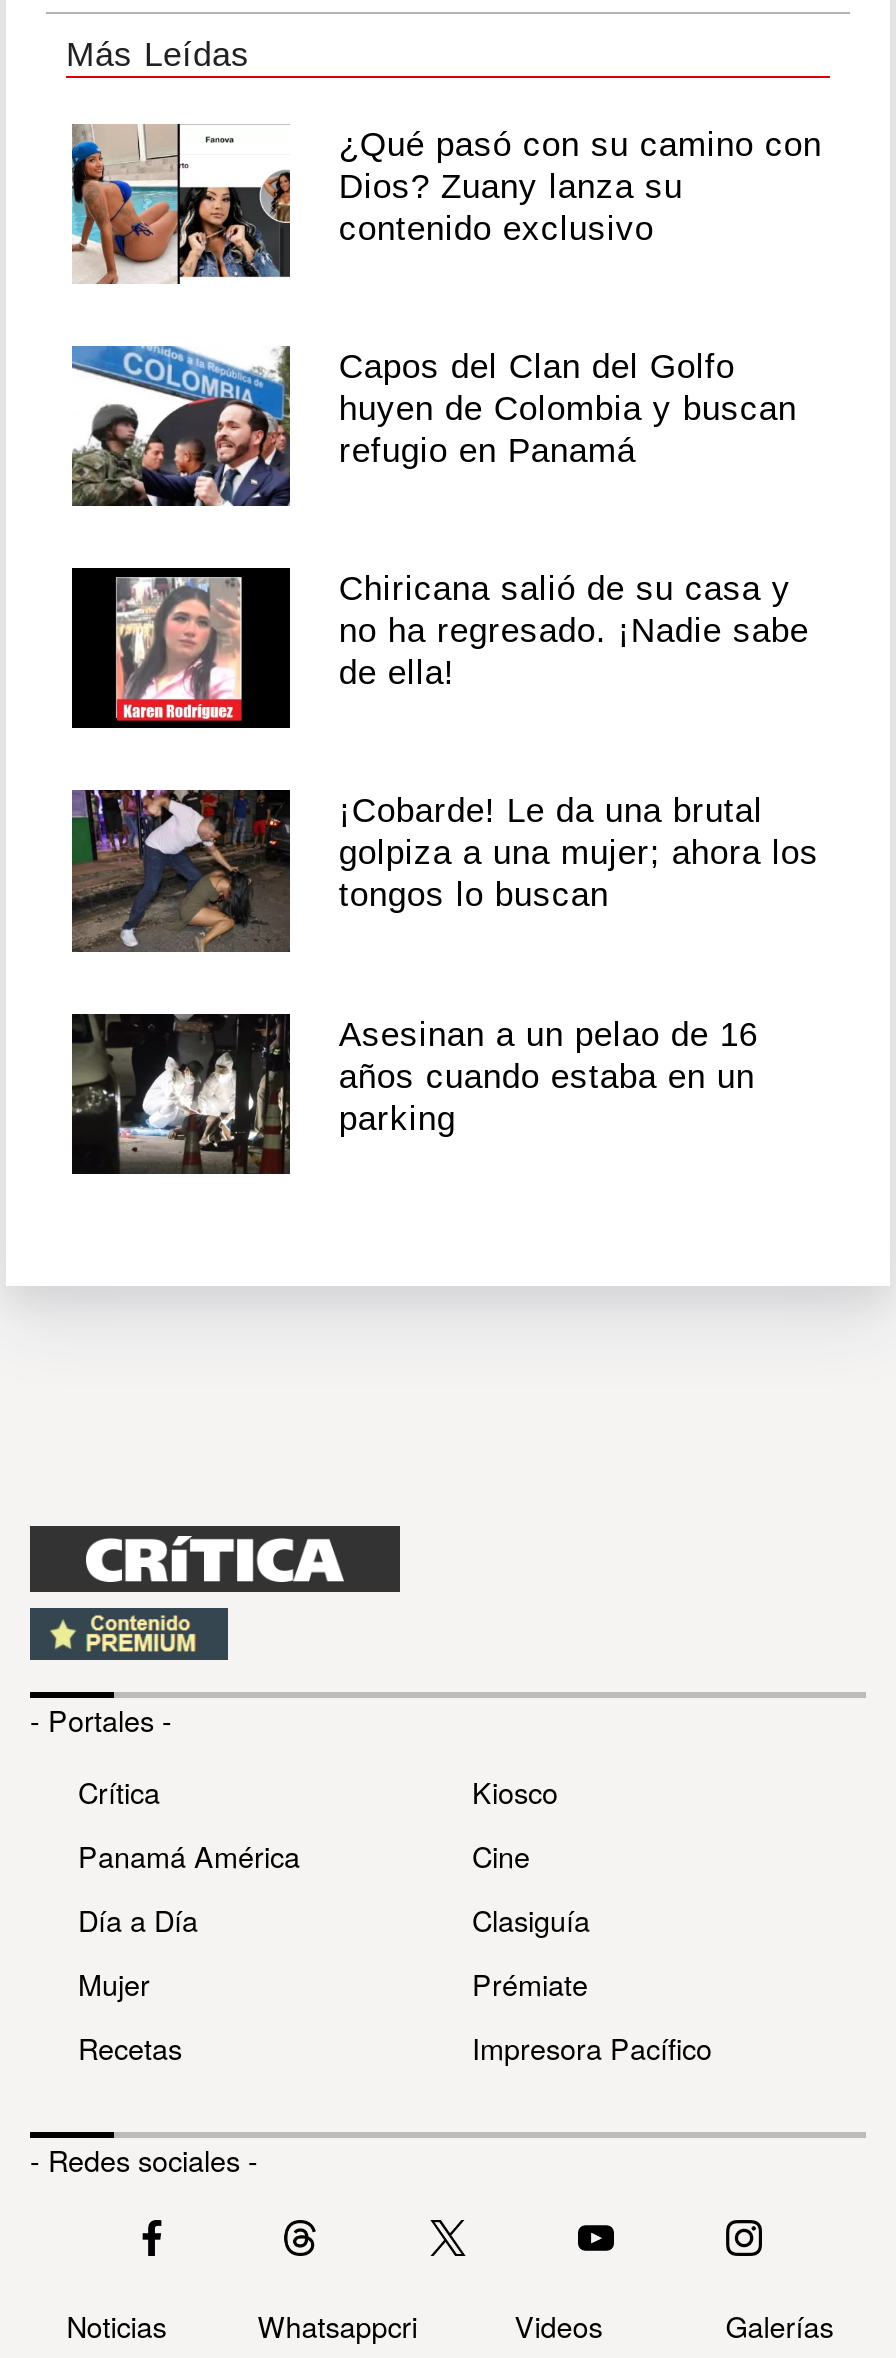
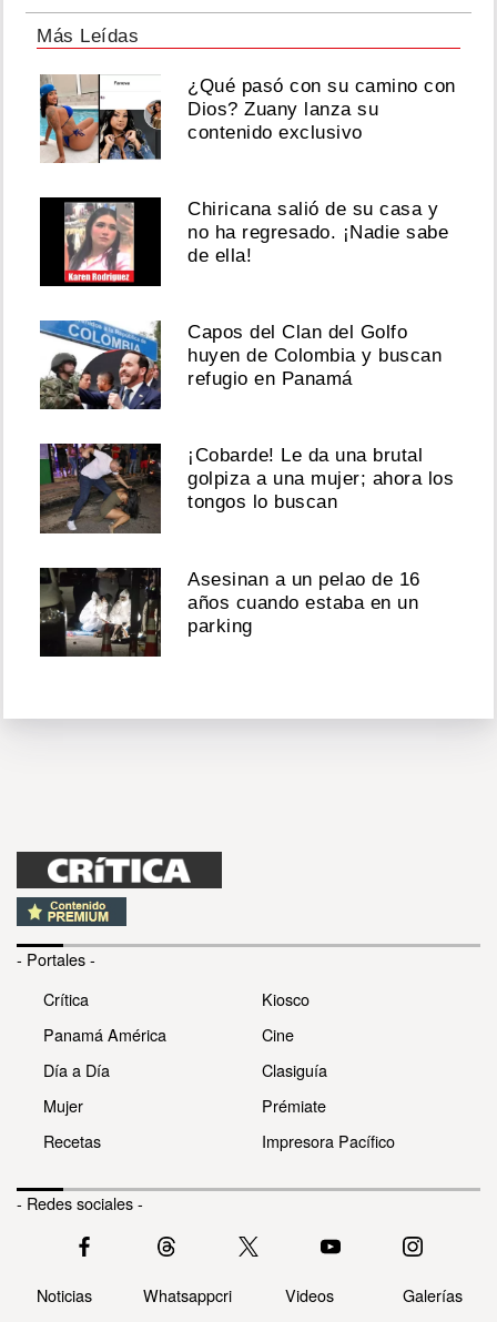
moved [72,344,797,508] -> [40,319,442,409]: [image] | Capos del Clan del Golfo | huyen de Colombia y buscan | refugio en Panamá
moved [339,570,809,692] -> [188,198,449,266]: Chiricana salió de su casa y | no ha regresado. ¡Nadie sabe | de ella!

